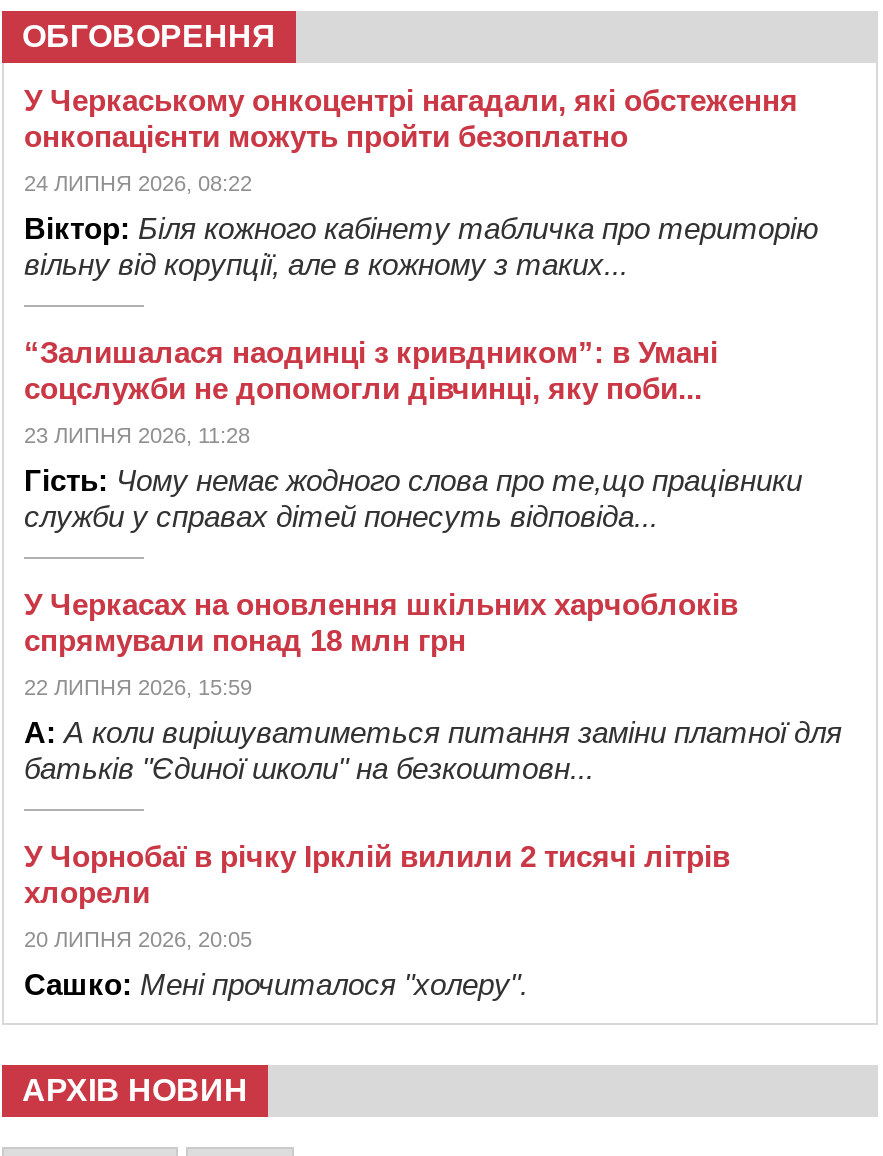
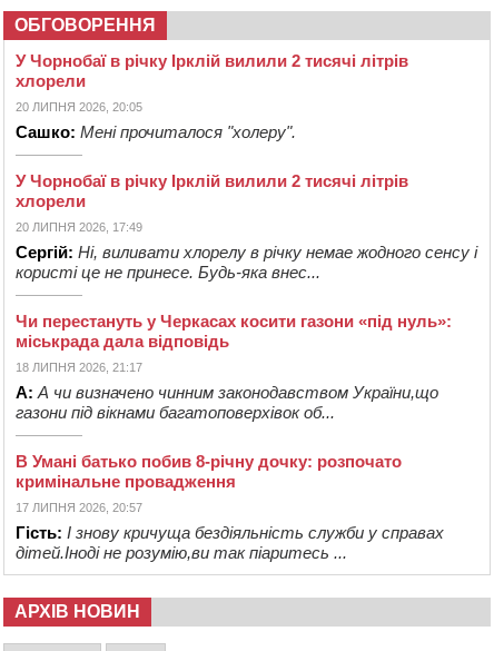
[24,84,842,786] У Черкаському онкоцентрі нагадали, які обстеження | онкопацієнти можуть пройти безоплатно | 24 ЛИПНЯ 2026, 08:22 | Віктор: Біля кожного кабінету табличка про територію | вільну від корупції, але в кожному з таких... | “Залишалася наодинці з кривдником”: в Умані | соцслужби не допомогли дівчинці, яку поби... | 23 ЛИПНЯ 2026, 11:28 | Гість: Чому немає жодного слова про те,що працівники | служби у справах дітей понесуть відповіда... | У Черкасах на оновлення шкільних харчоблоків | спрямували понад 18 млн грн | 22 ЛИПНЯ 2026, 15:59 | А: А коли вирішуватиметься питання заміни платної для | батьків "Єдиної школи" на безкоштовн... -> none
moved [24,840,730,1002] -> [16,52,408,142]: У Чорнобаї в річку Ірклій вилили 2 тисячі літрів | хлорели | 20 ЛИПНЯ 2026, 20:05 | Сашко: Мені прочиталося "холеру".
none -> [16,172,477,562] У Чорнобаї в річку Ірклій вилили 2 тисячі літрів | хлорели | 20 ЛИПНЯ 2026, 17:49 | Сергій: Ні, виливати хлорелу в річку немае жодного сенсу і | користі це не принесе. Будь-яка внес... | Чи перестануть у Черкасах косити газони «під нуль»: | міськрада дала відповідь | 18 ЛИПНЯ 2026, 21:17 | А: А чи визначено чинним законодавством України,що | газони під вікнами багатоповерхівок об... | В Умані батько побив 8-річну дочку: розпочато | кримінальне провадження | 17 ЛИПНЯ 2026, 20:57 | Гість: І знову кричуща бездіяльність служби у справах | дітей.Іноді не розумію,ви так піаритесь ...

